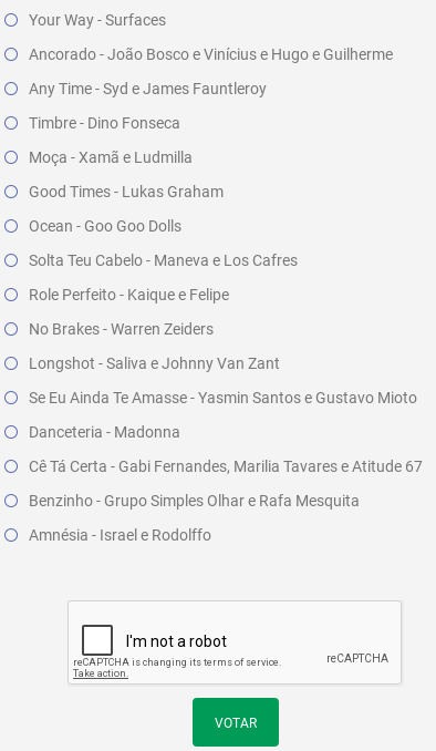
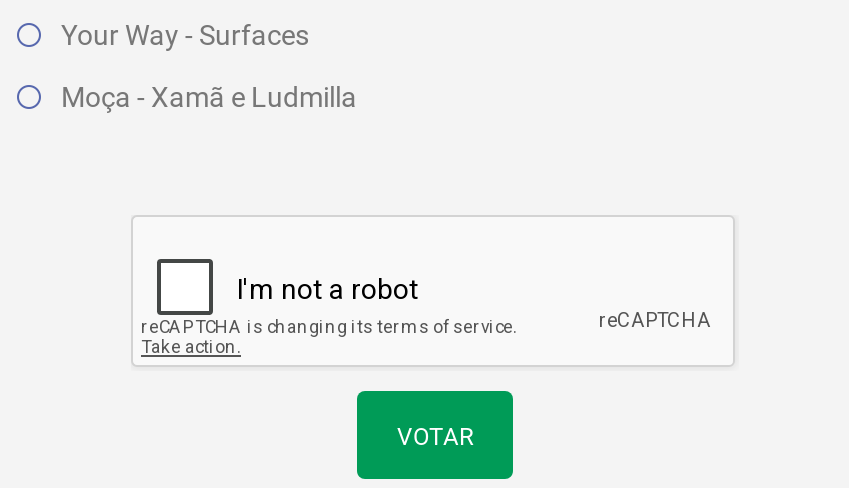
[29,45,393,132] Ancorado - João Bosco e Vinícius e Hugo e Guilherme | Any Time - Syd e James Fauntleroy | Timbre - Dino Fonseca -> none
[29,183,423,544] Good Times - Lukas Graham | Ocean - Goo Goo Dolls | Solta Teu Cabelo - Maneva e Los Cafres | Role Perfeito - Kaique e Felipe | No Brakes - Warren Zeiders | Longshot - Saliva e Johnny Van Zant | Se Eu Ainda Te Amasse - Yasmin Santos e Gustavo Mioto | Danceteria - Madonna | Cê Tá Certa - Gabi Fernandes, Marilia Tavares e Atitude 67 | Benzinho - Grupo Simples Olhar e Rafa Mesquita | Amnésia - Israel e Rodolffo -> none

